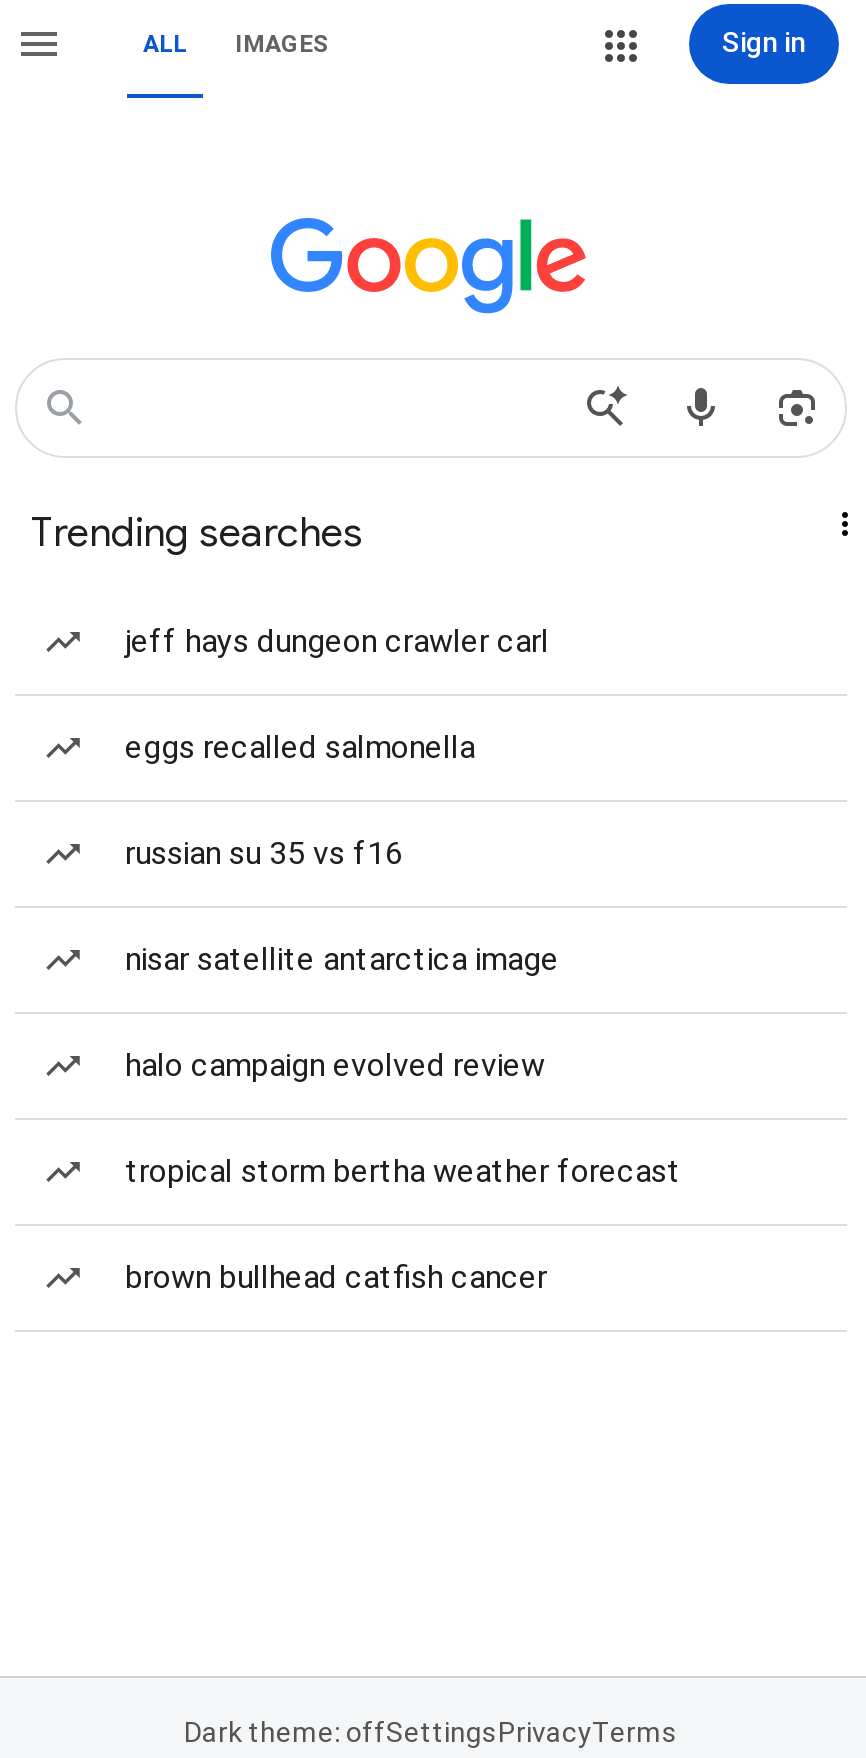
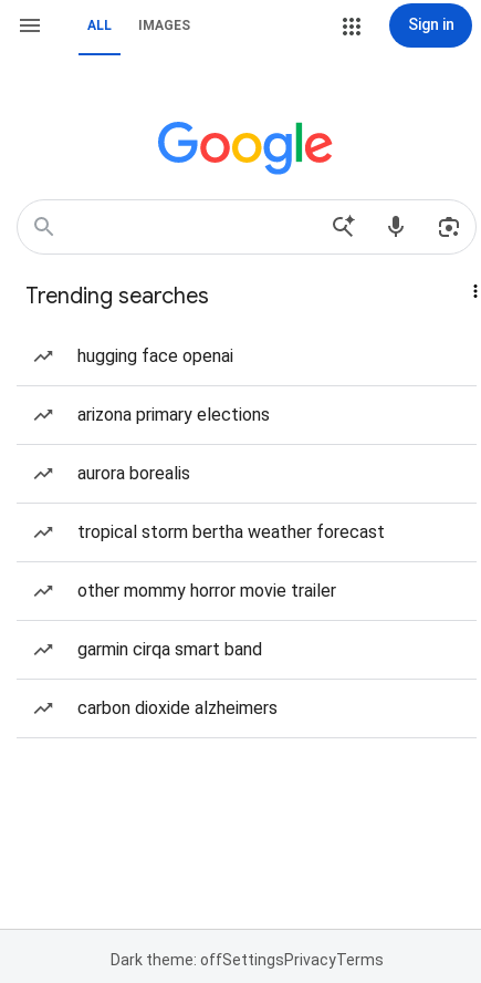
[125,622,559,1084] jeff hays dungeon crawler carl | eggs recalled salmonella | russian su 35 vs f16 | nisar satellite antarctica image | halo campaign evolved review -> [77,345,270,484] hugging face openai | arizona primary elections | aurora borealis
moved [125,1152,681,1190] -> [77,521,385,542]: tropical storm bertha weather forecast
[125,1258,547,1296] brown bullhead catfish cancer -> [77,580,336,718] other mommy horror movie trailer | garmin cirqa smart band | carbon dioxide alzheimers

